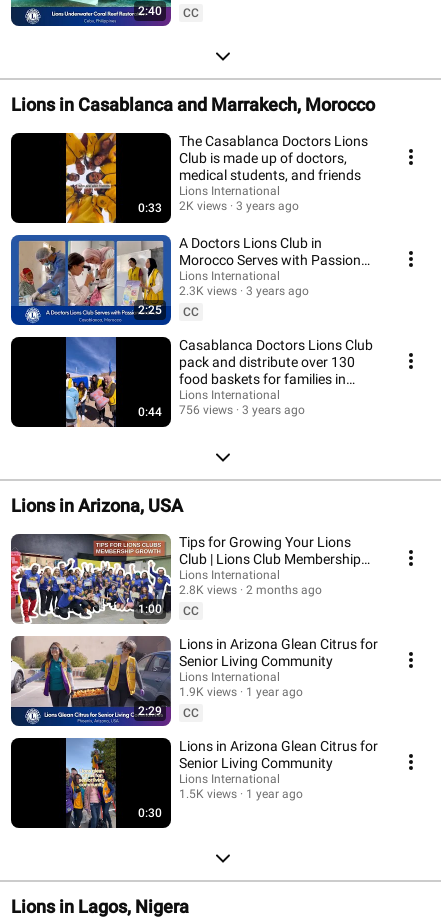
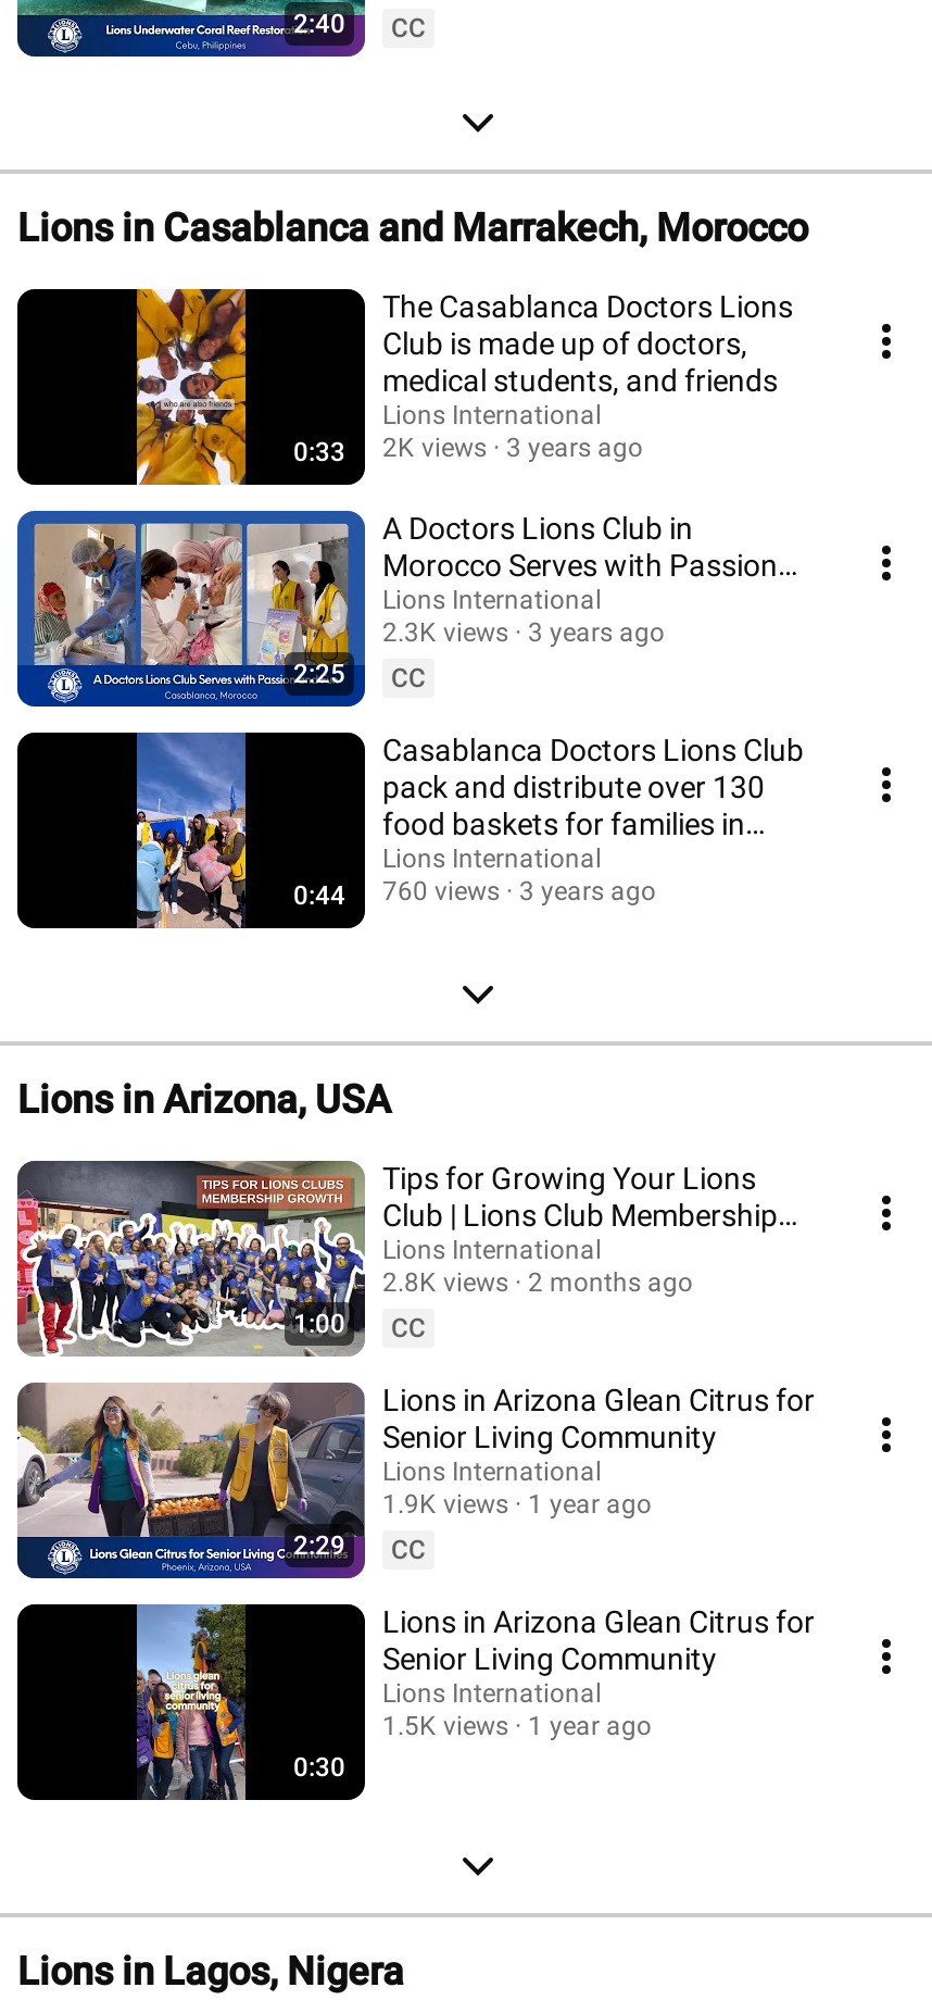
[138,402,305,418] 0:44 756 views 3 years ago -> [293,875,656,910] 0:44 760 views 3 years ago

